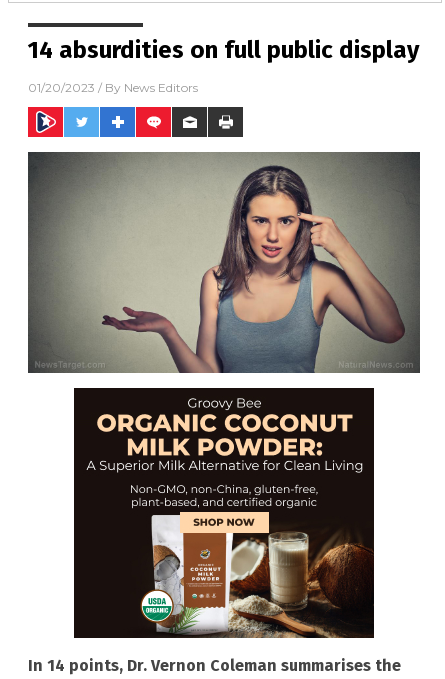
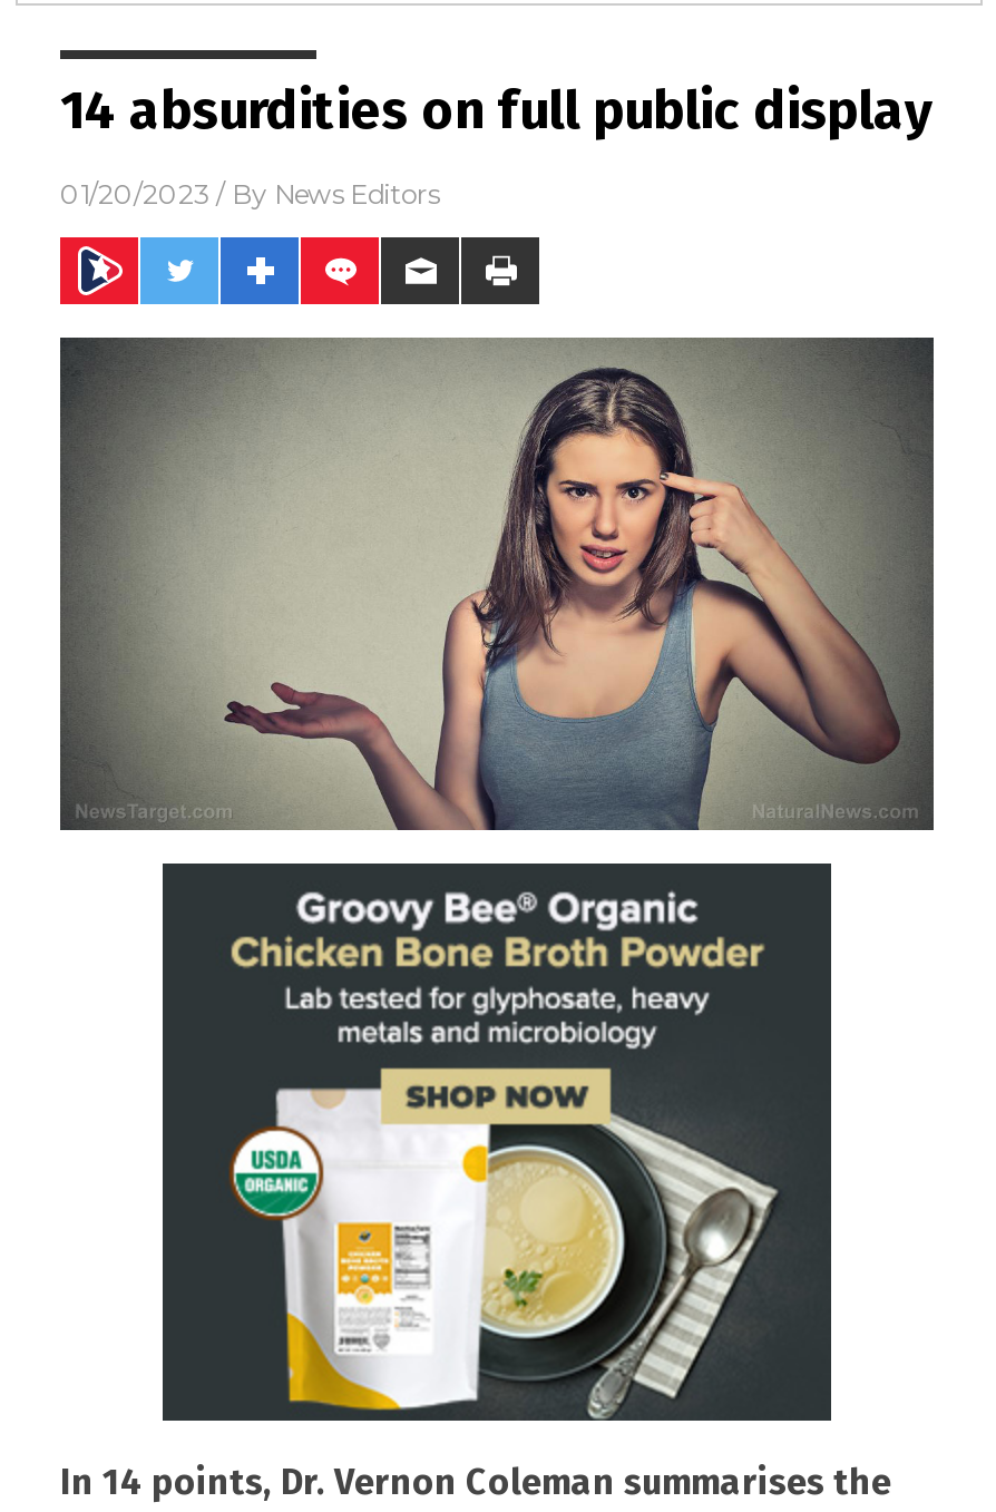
[74,388,374,639] [image] -> [163,864,831,1423] [image]

